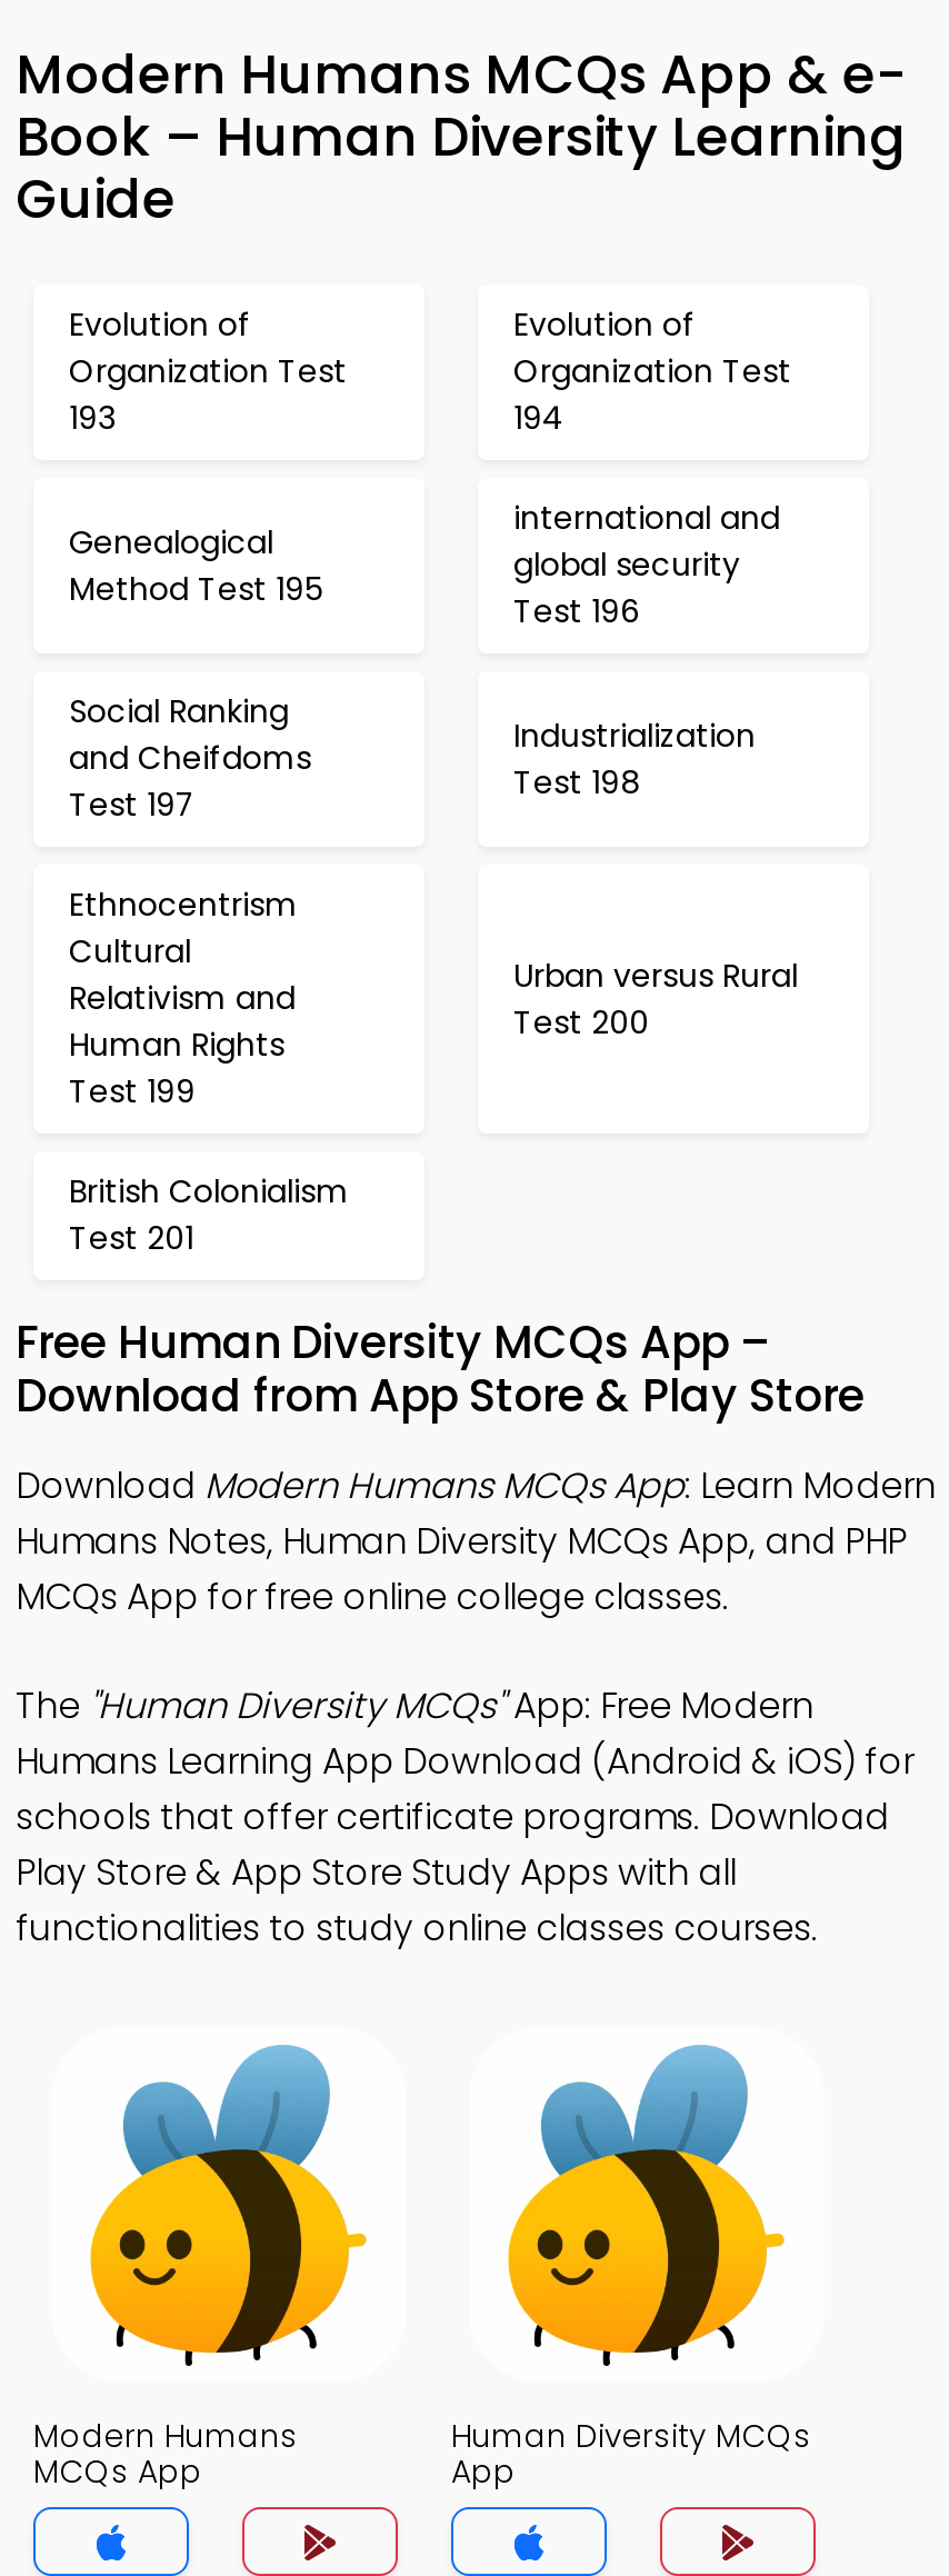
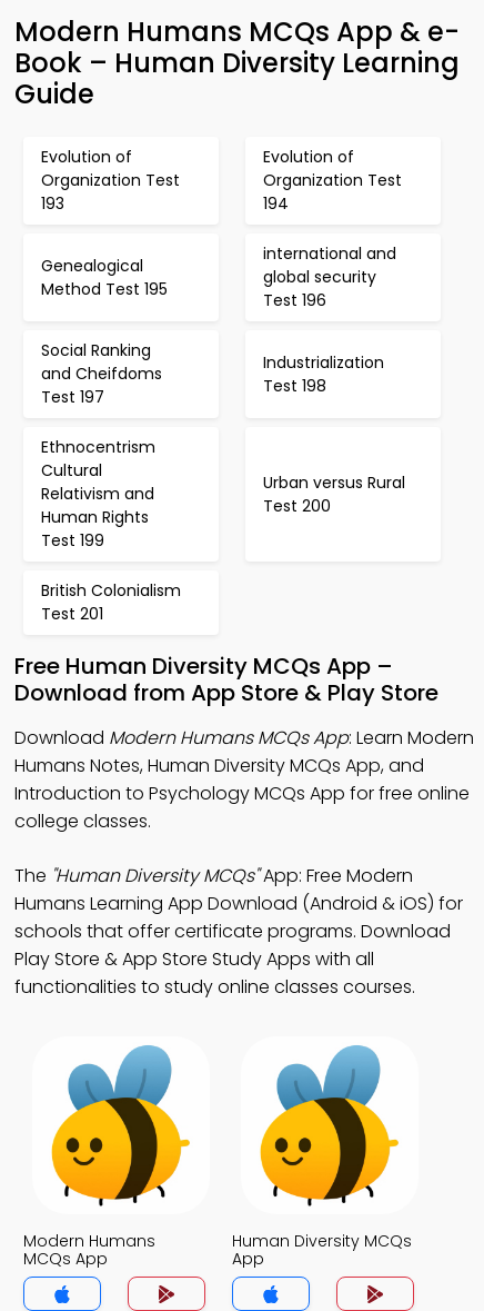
[16,1516,907,1623] Humans Notes, Human Diversity MCQs App, and PHP | MCQs App for free online college classes. -> [14,753,470,834] Humans Notes, Human Diversity MCQs App, and | Introduction to Psychology MCQs App for free online | college classes.

